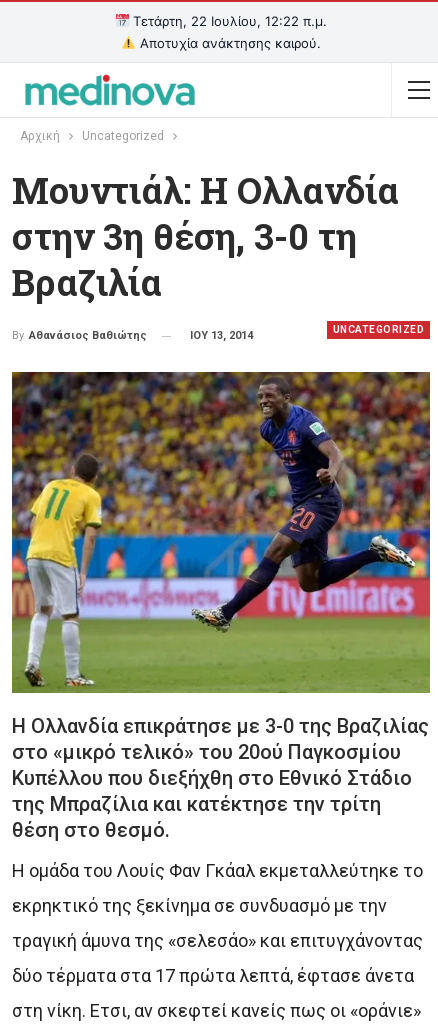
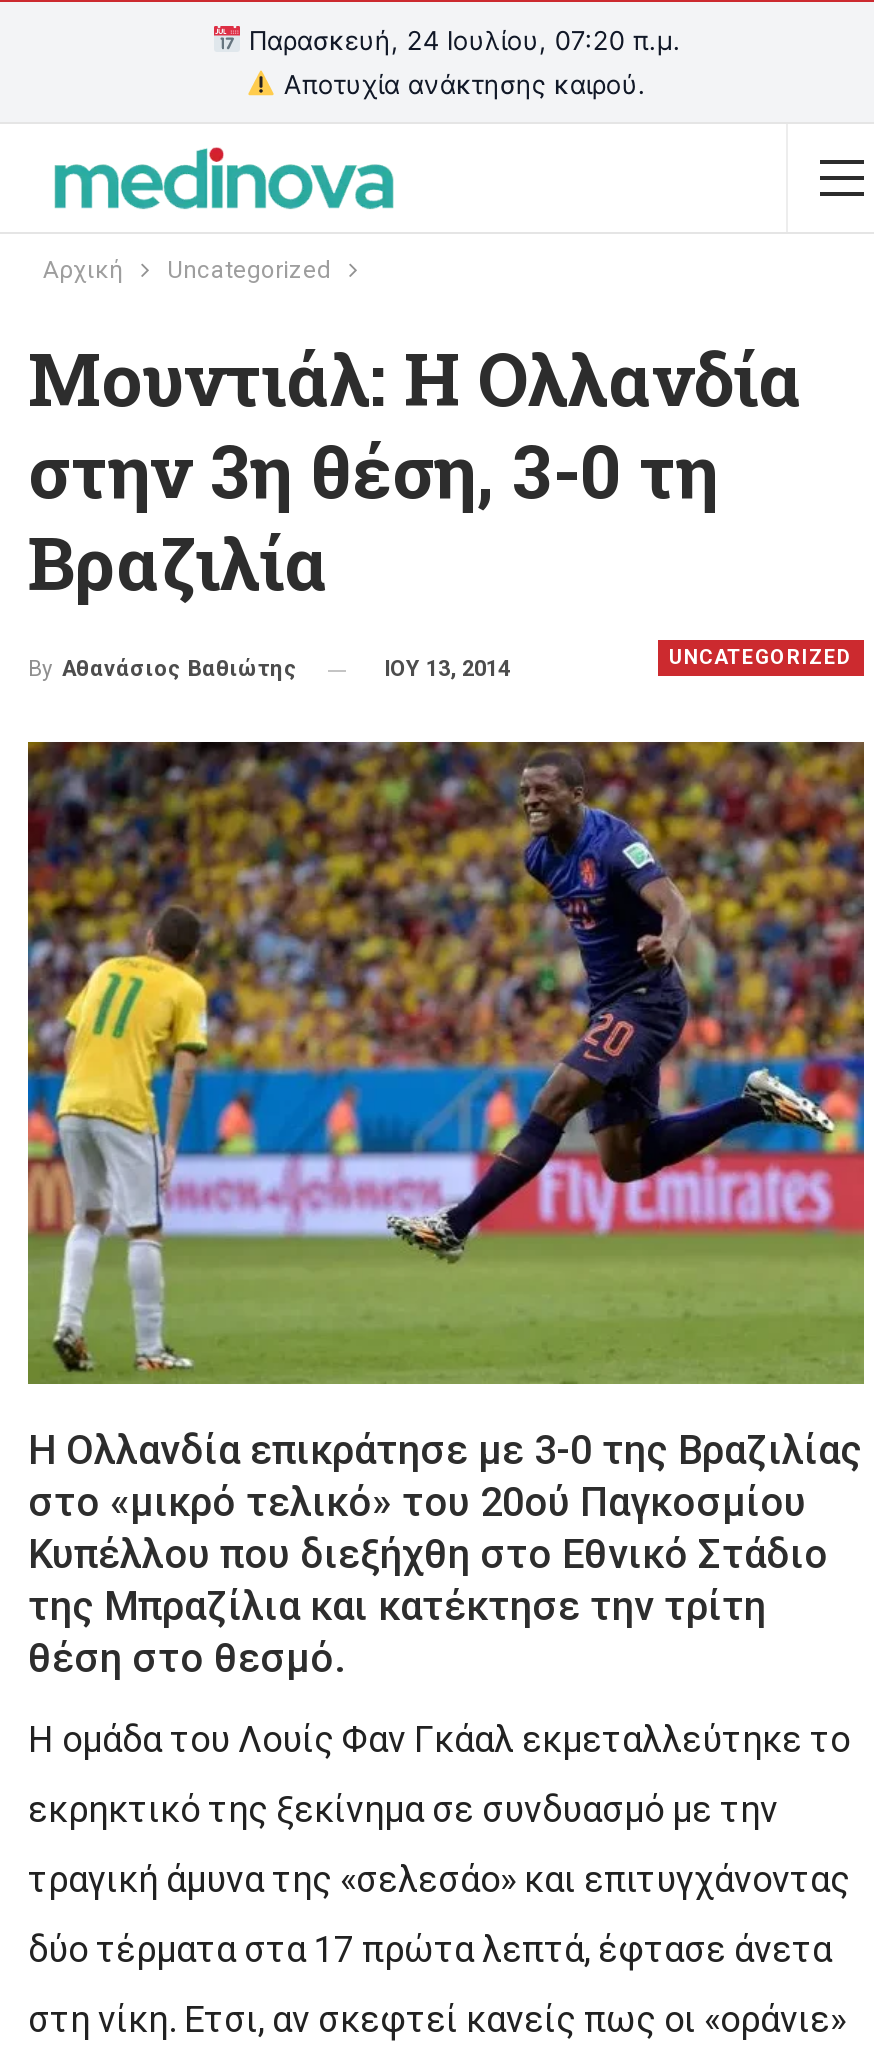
[129,13,327,29] Τετάρτη, 22 Ιουλίου, 12:22 π.μ. -> [241,24,681,56] Παρασκευή, 24 Ιουλίου, 07:20 π.μ.

